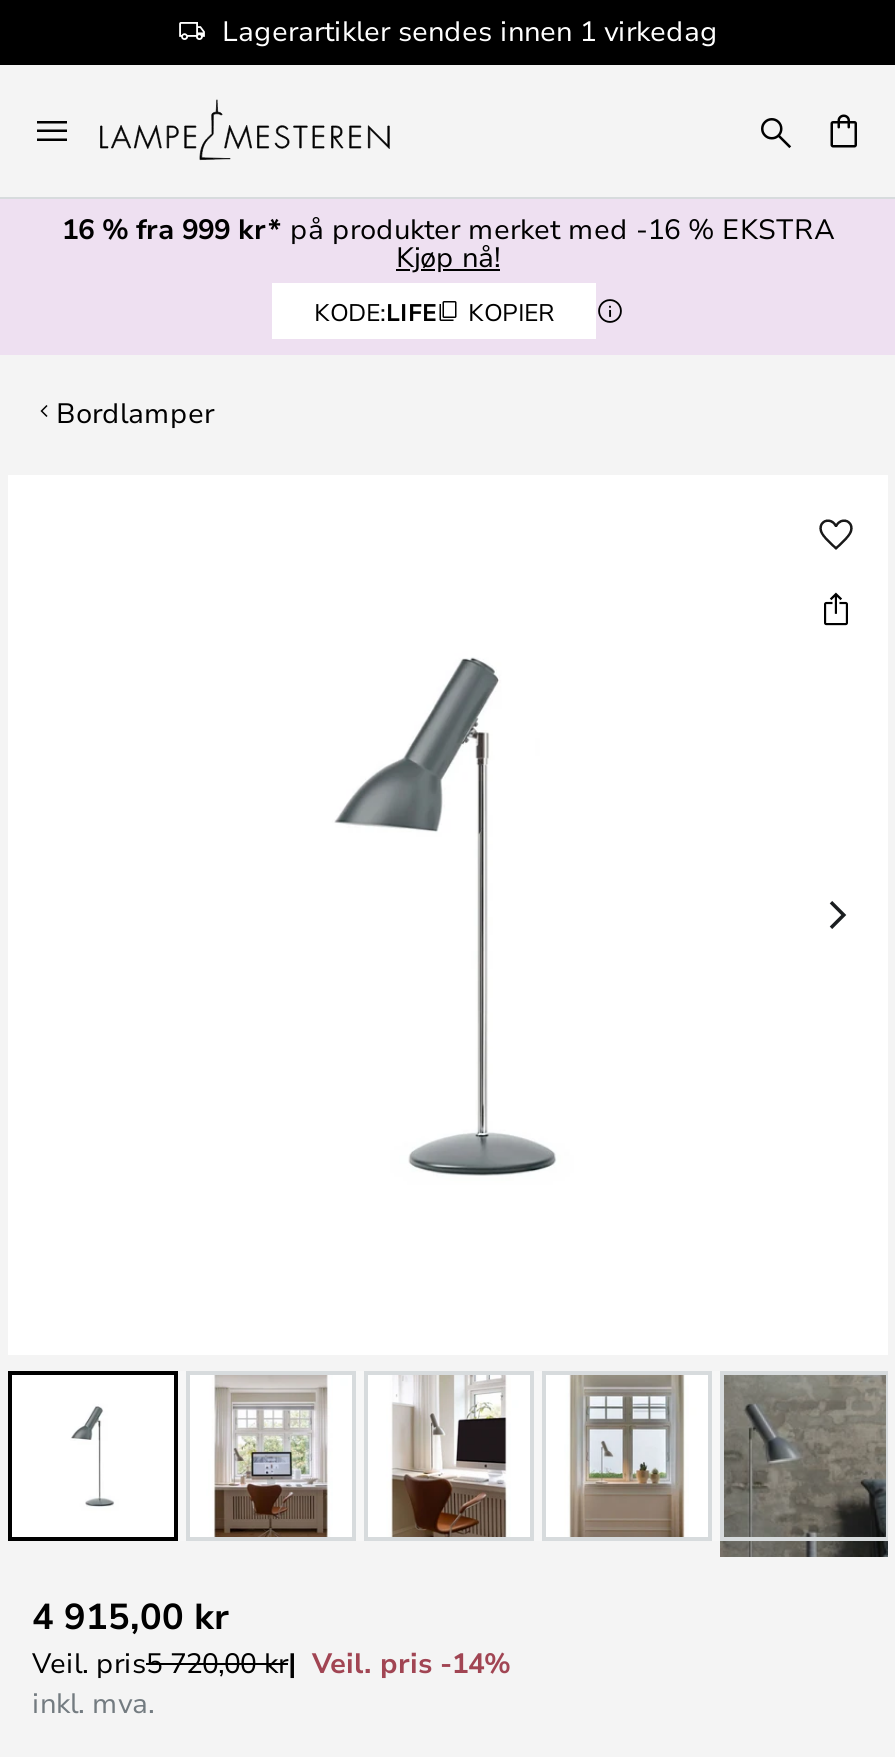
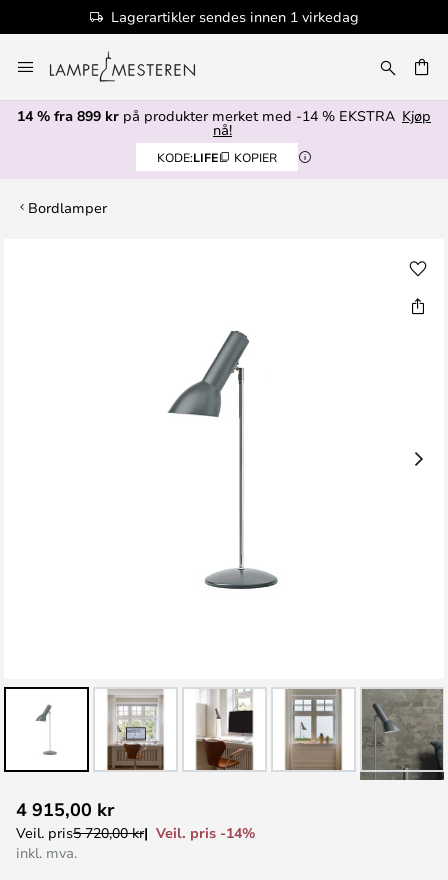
[62,209,834,275] 16 % fra 999 kr* på produkter merket med -16 % EKSTRA | Kjøp nå! -> [17,106,431,139] 14 % fra 899 kr på produkter merket med -14 % EKSTRA Kjøp | nå!

